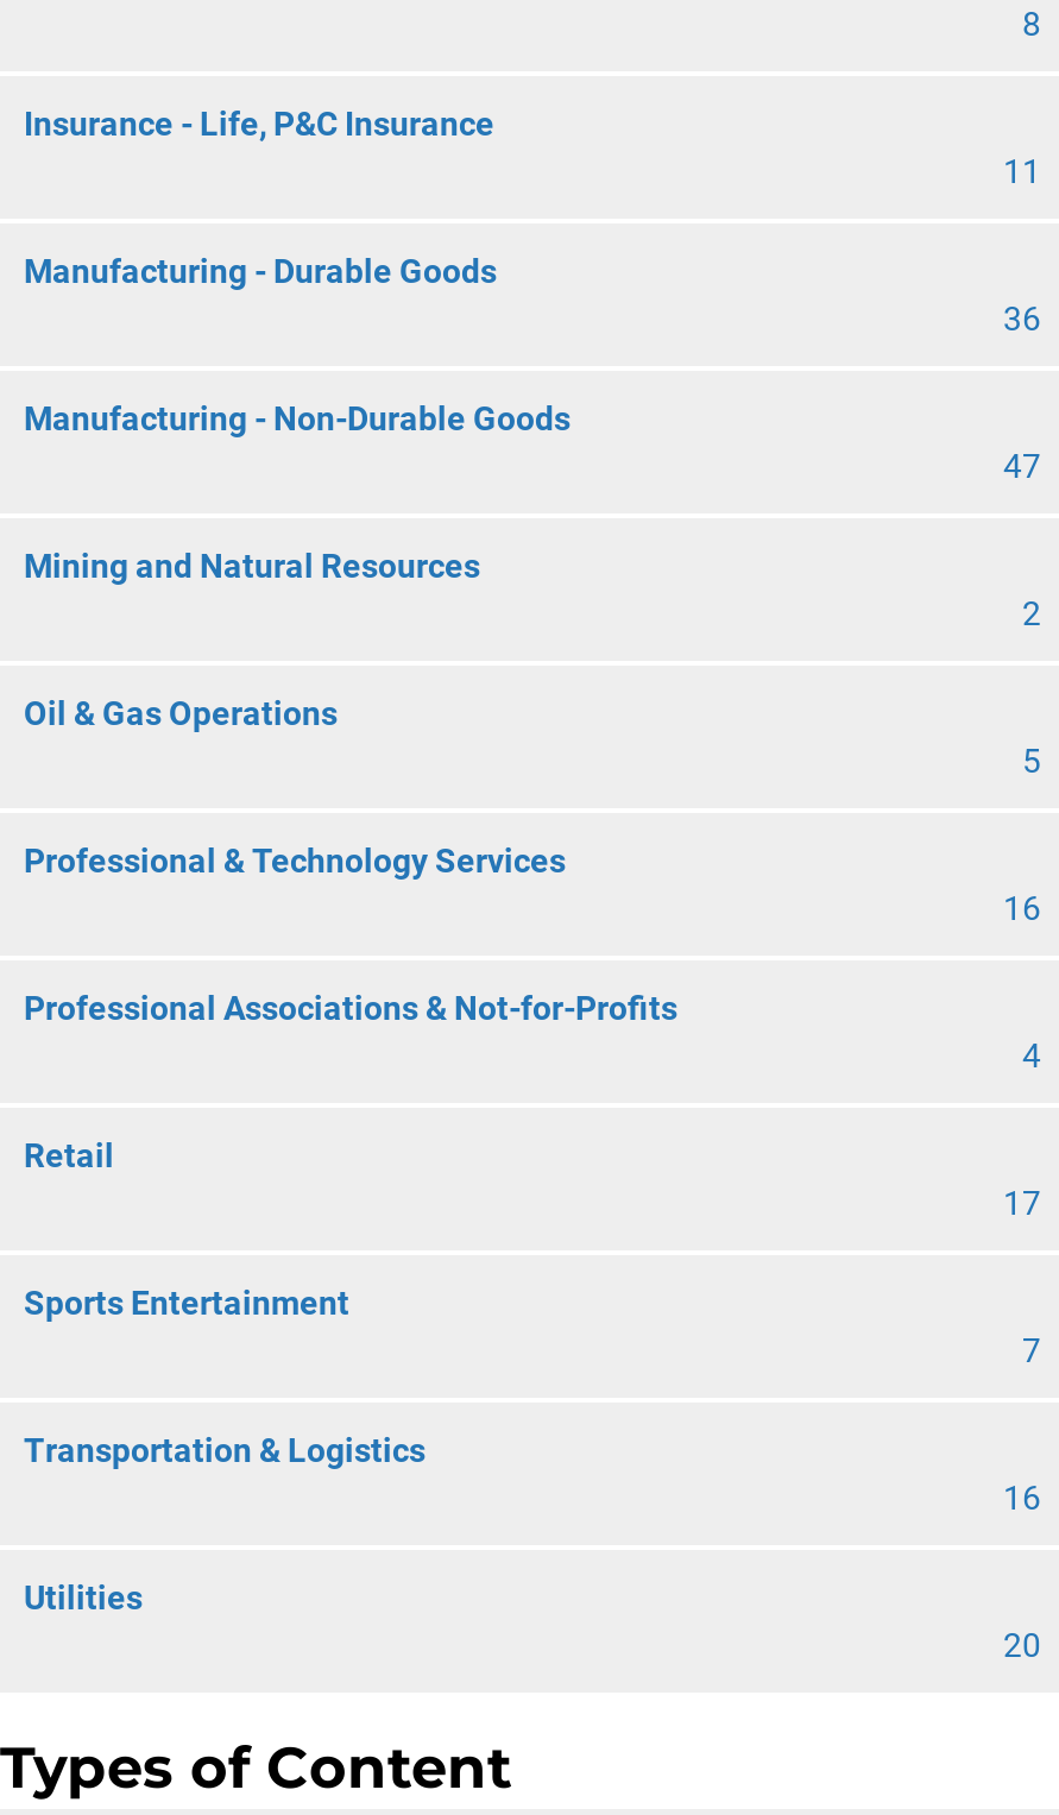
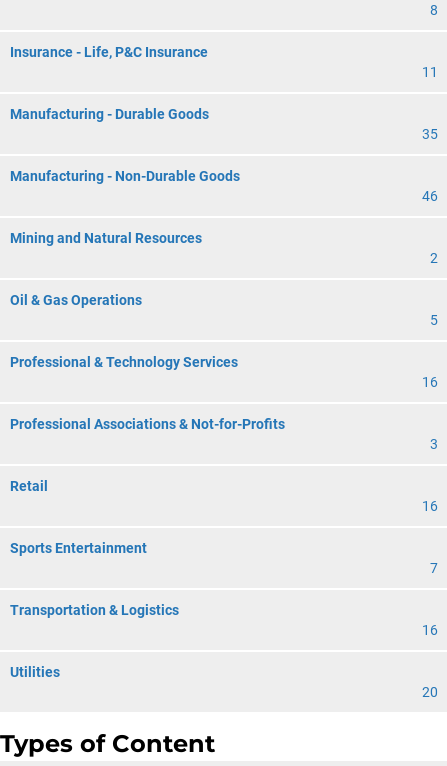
[1003,300,1041,338] 36 -> [422,126,438,142] 35
[1003,447,1041,485] 47 -> [422,188,438,204] 46
[1022,1036,1041,1074] 4 -> [430,436,438,452] 3
[1003,1184,1041,1222] 17 -> [422,498,438,514] 16

